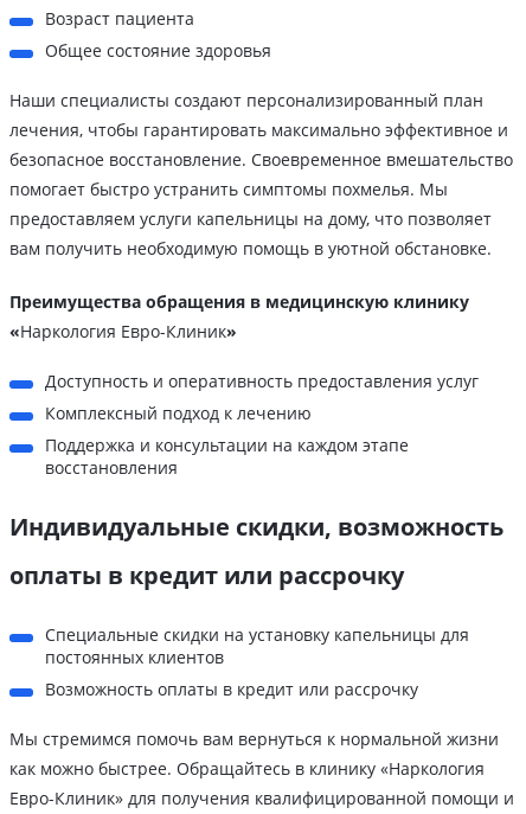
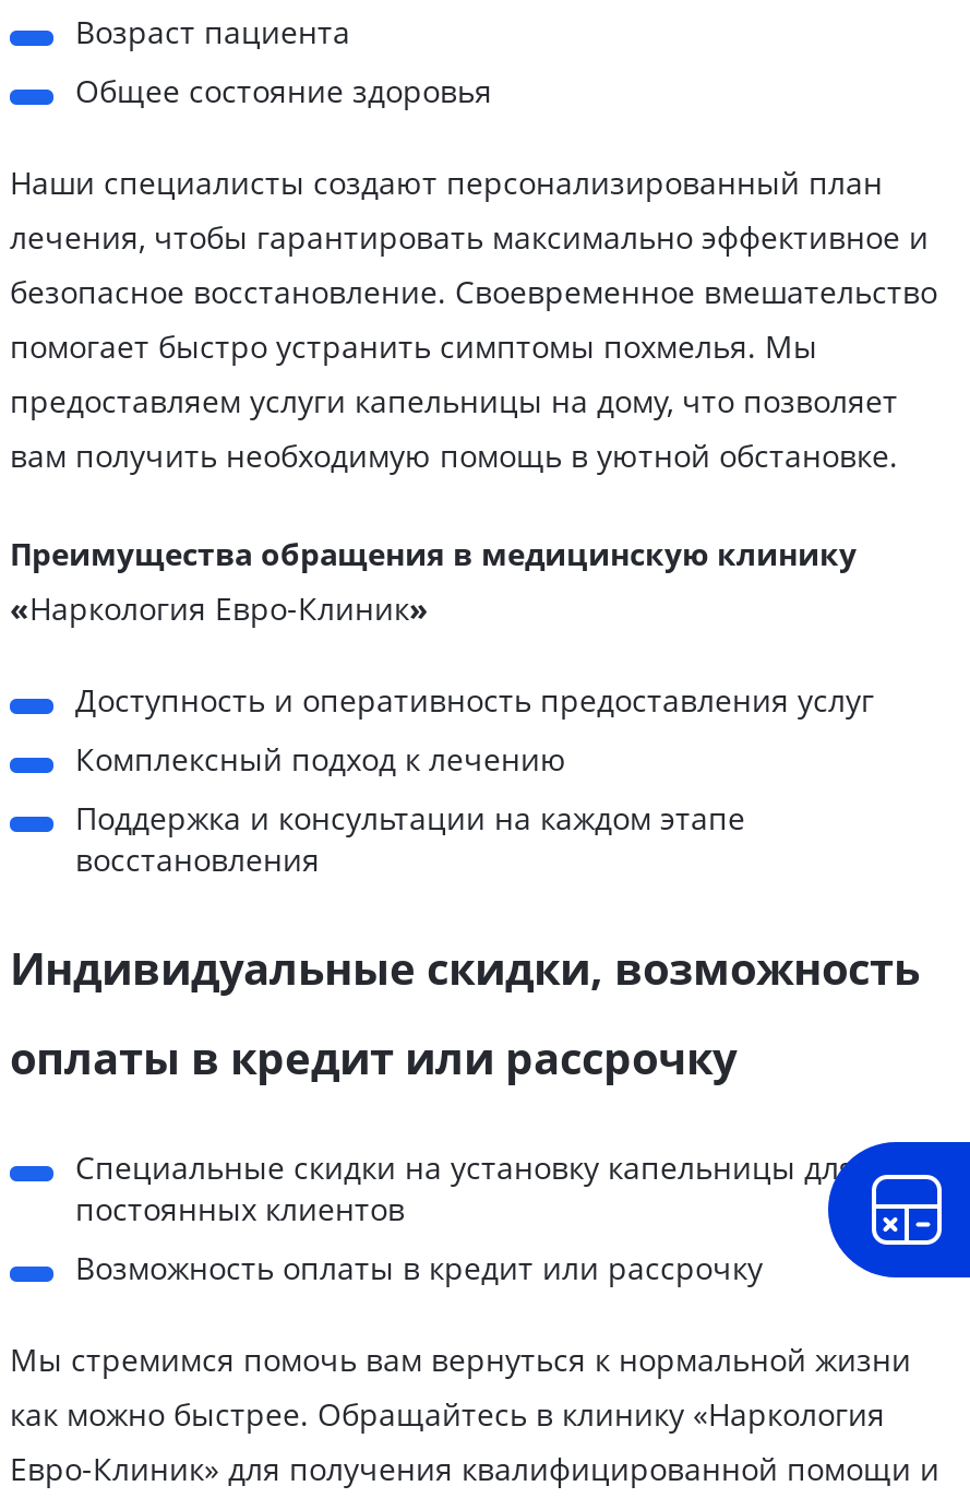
none -> [826,1140,963,1280] [image]

